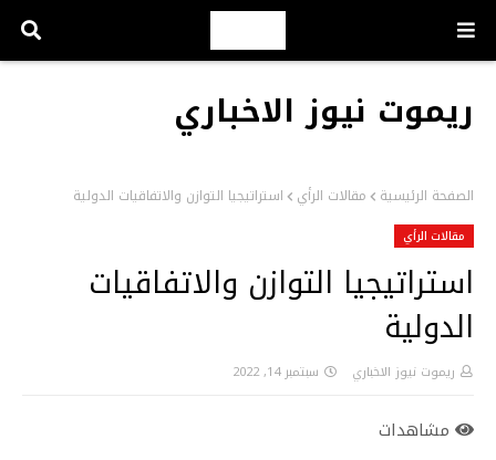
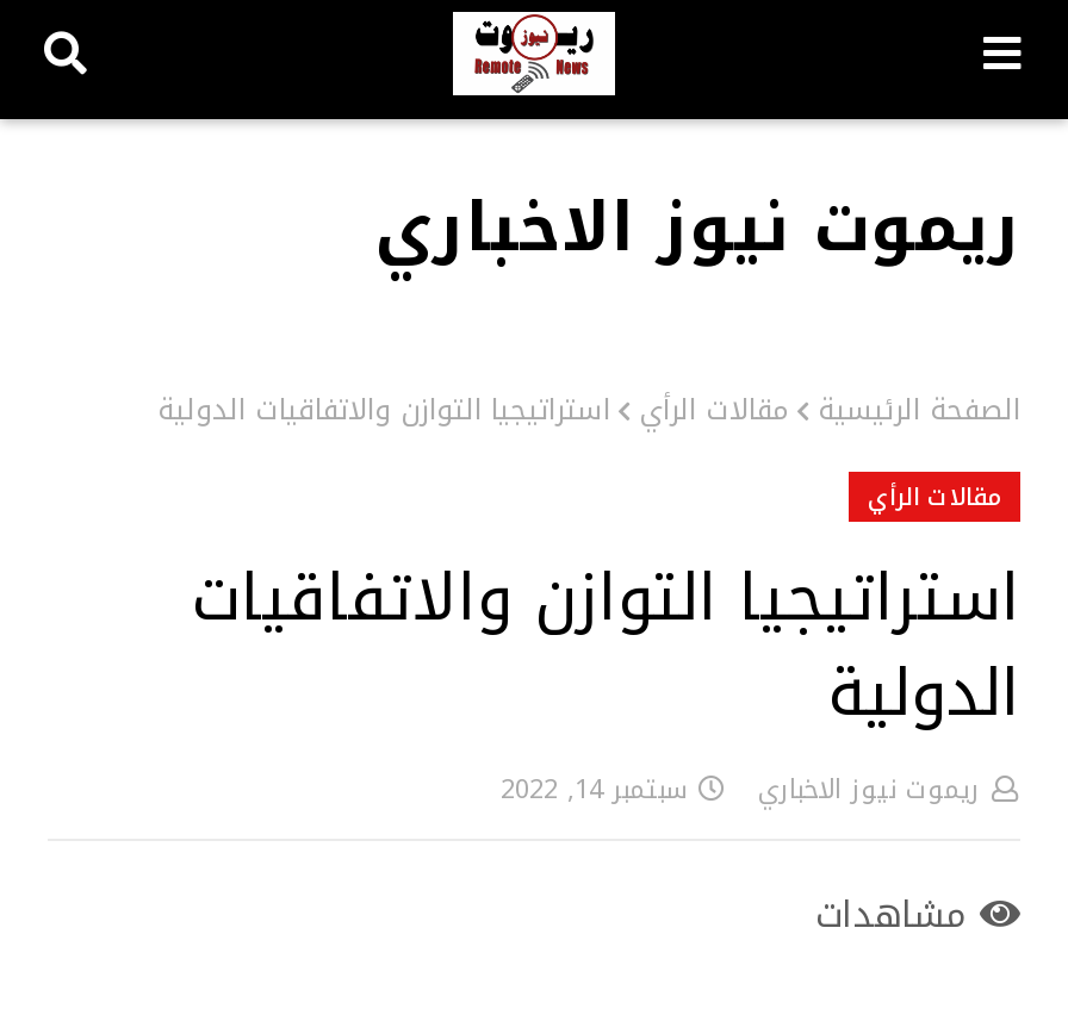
none -> [472,12,596,95] [image]

